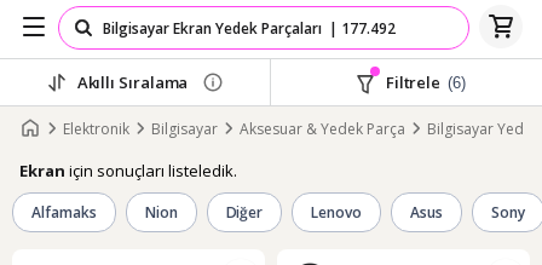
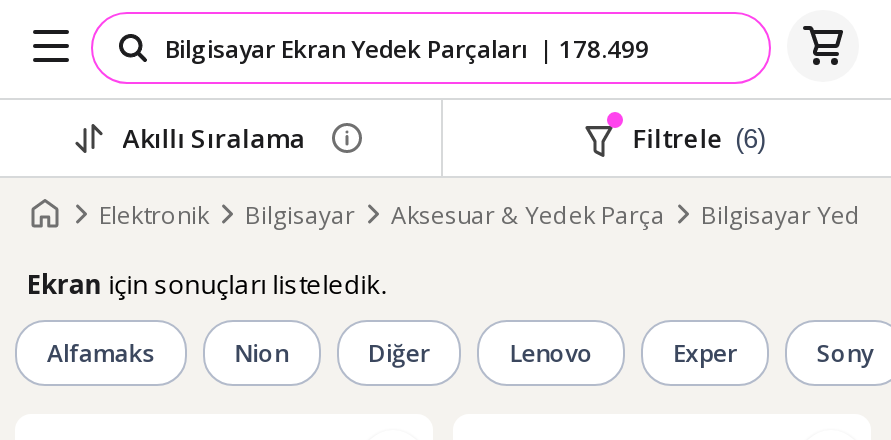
[410,202,443,223] Asus -> [673,336,737,370] Exper

